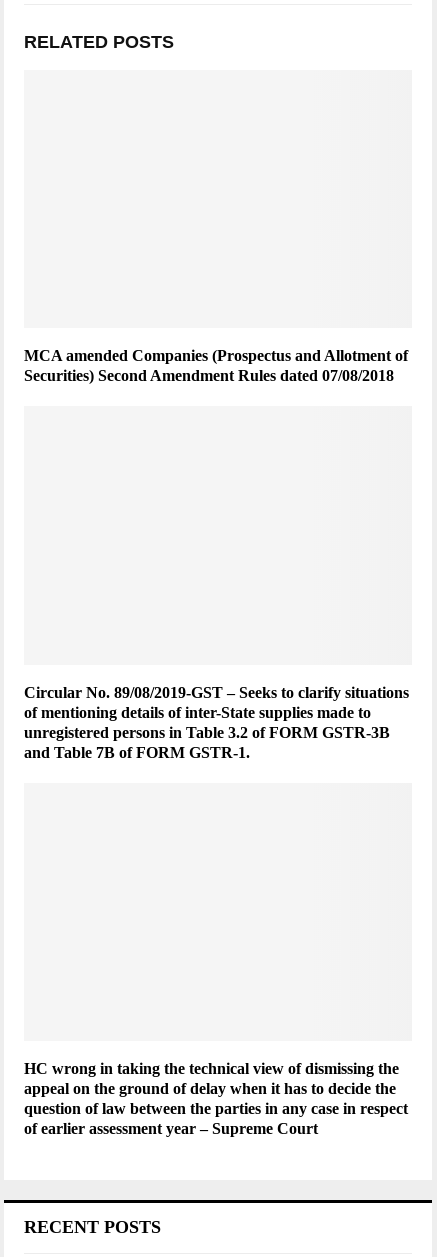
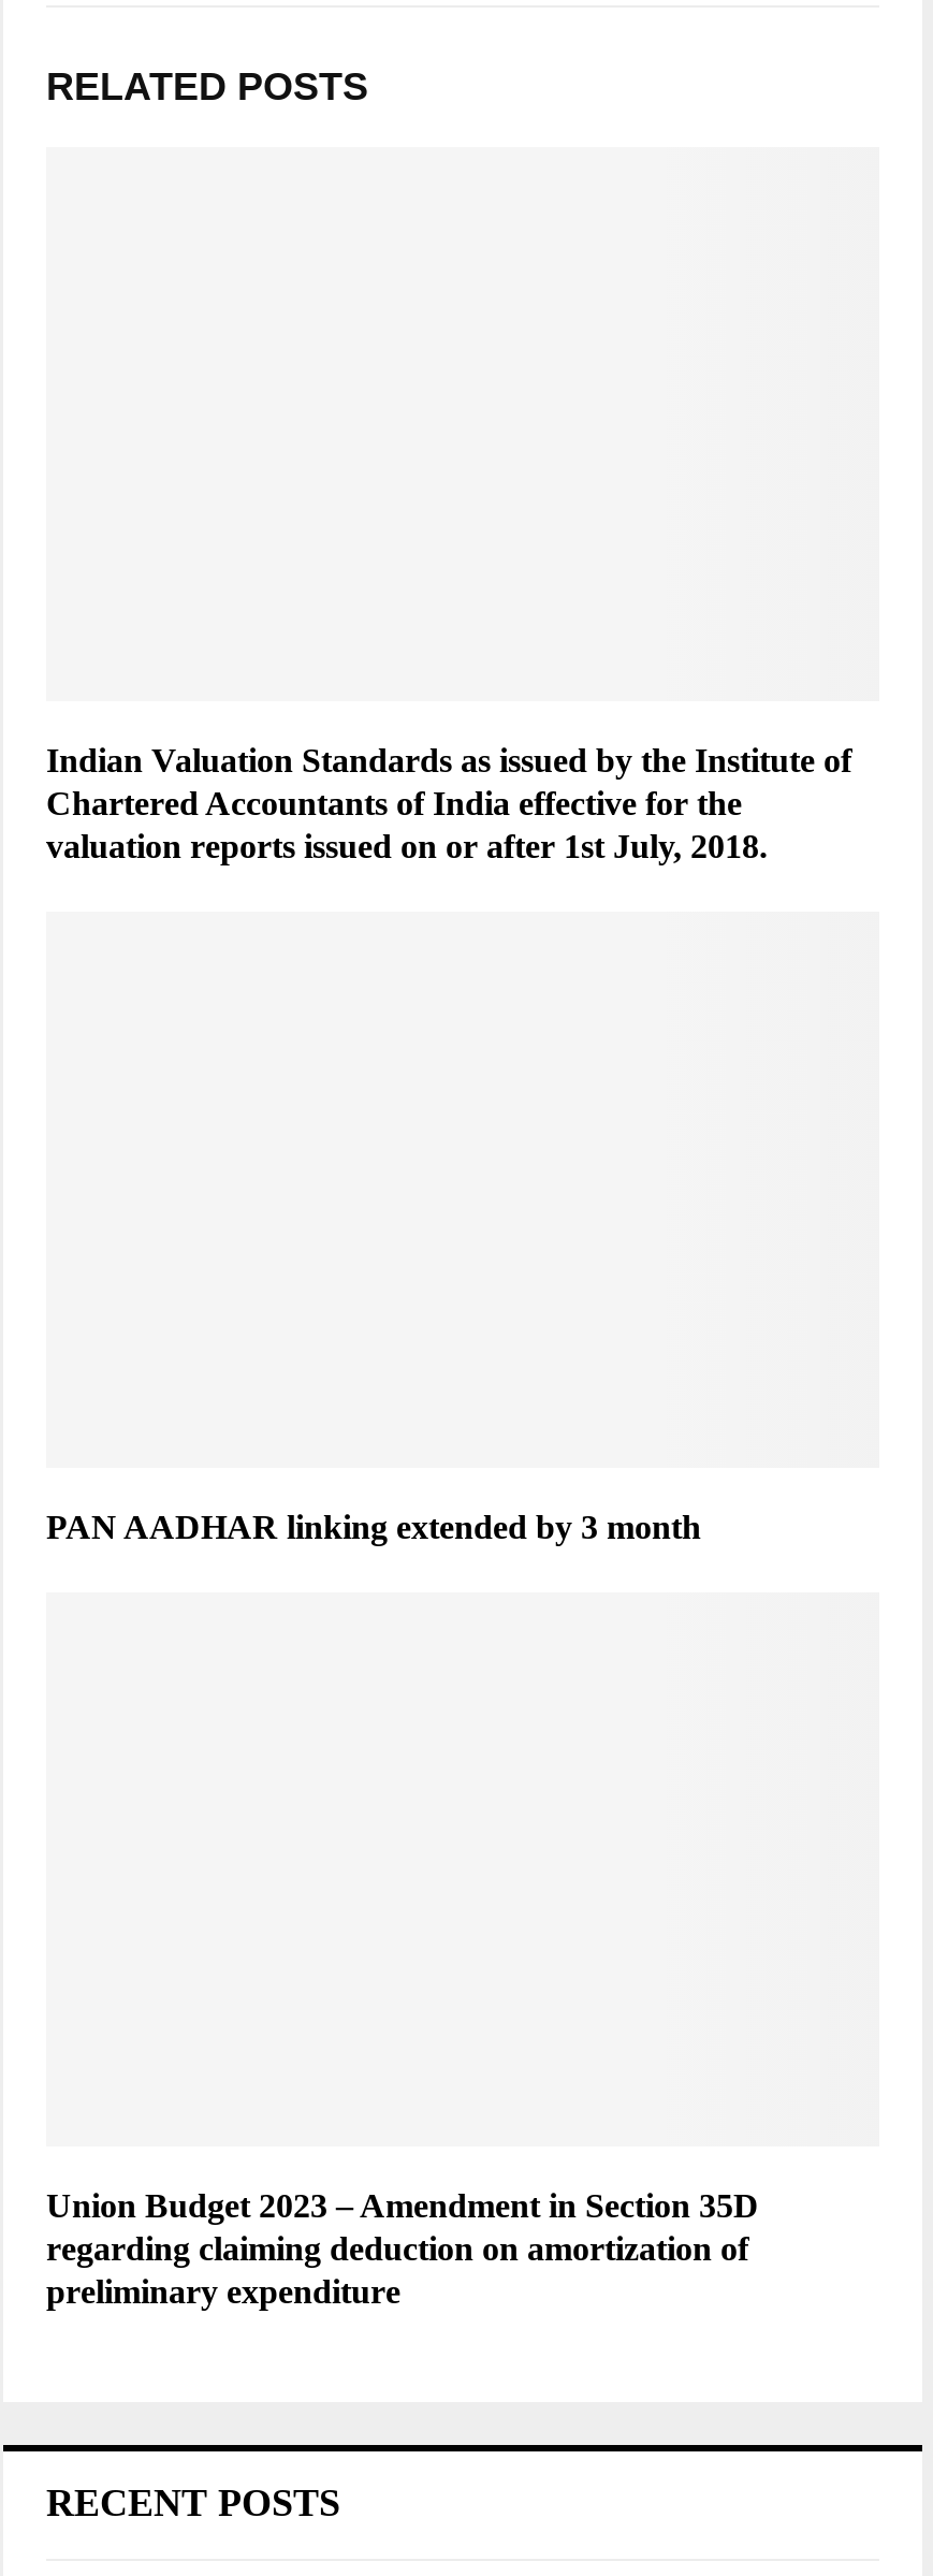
[24,347,408,384] MCA amended Companies (Prospectus and Allotment of | Securities) Second Amendment Rules dated 07/08/2018 -> [46,742,851,865] Indian Valuation Standards as issued by the Institute of | Chartered Accountants of India effective for the | valuation reports issued on or after 1st July, 2018.
[24,684,409,761] Circular No. 89/08/2019-GST – Seeks to clarify situations | of mentioning details of inter-State supplies made to | unregistered persons in Table 3.2 of FORM GSTR-3B | and Table 7B of FORM GSTR-1. -> [46,1508,701,1545] PAN AADHAR linking extended by 3 month
[24,1060,408,1137] HC wrong in taking the technical view of dismissing the | appeal on the ground of delay when it has to decide the | question of law between the parties in any case in respect | of earlier assessment year – Supreme Court -> [46,2188,759,2311] Union Budget 2023 – Amendment in Section 35D | regarding claiming deduction on amortization of | preliminary expenditure

